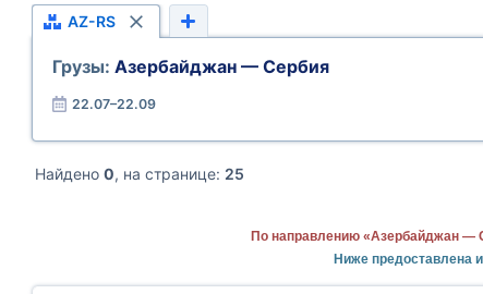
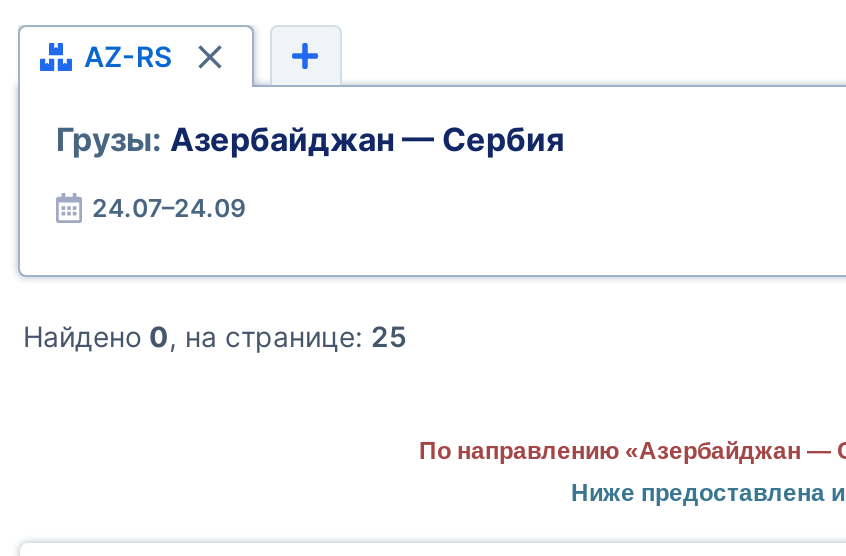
[72,96,156,112] 22.07–22.09 -> [92,193,246,223] 24.07–24.09

